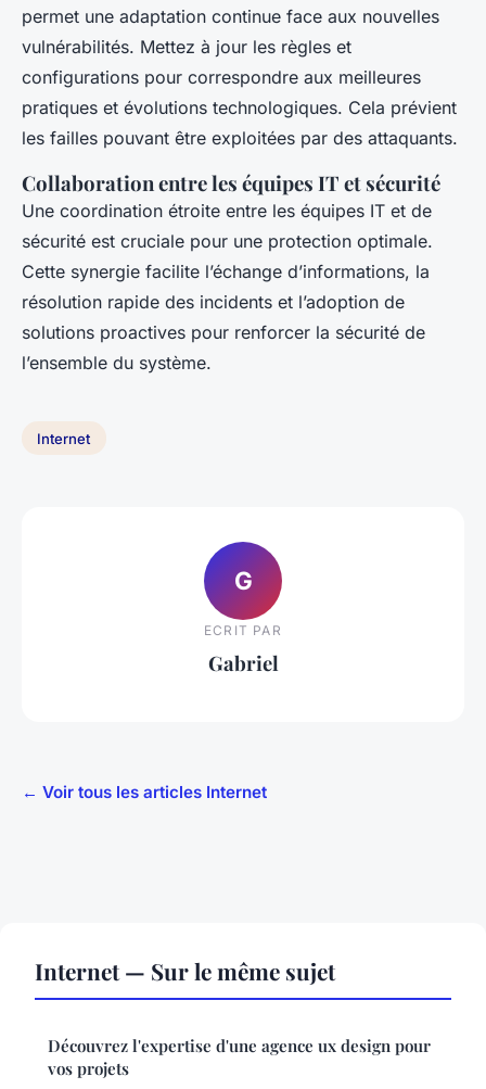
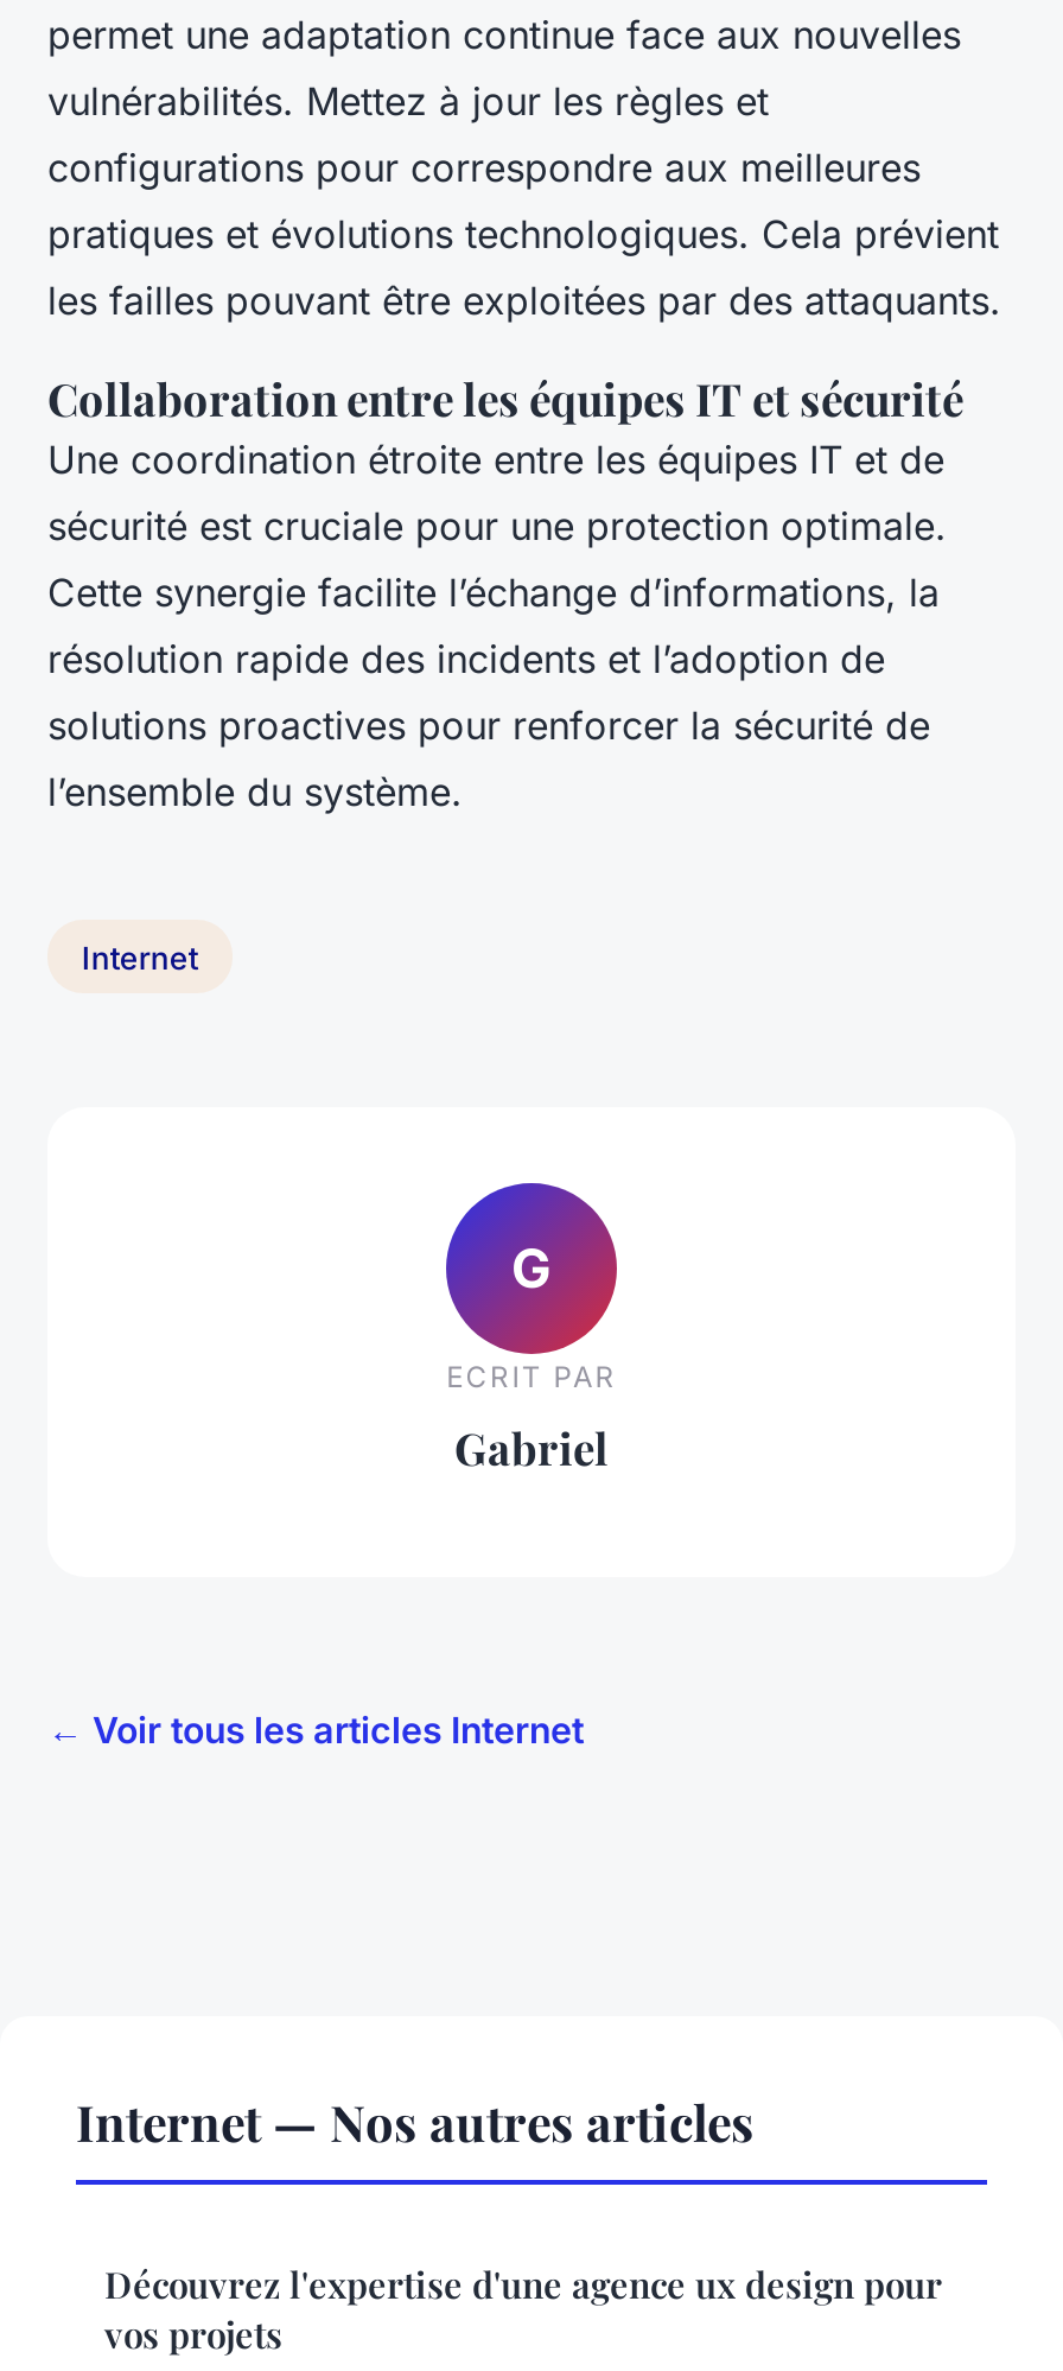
[35,955,335,986] Internet — Sur le même sujet -> [76,2087,755,2153] Internet — Nos autres articles

